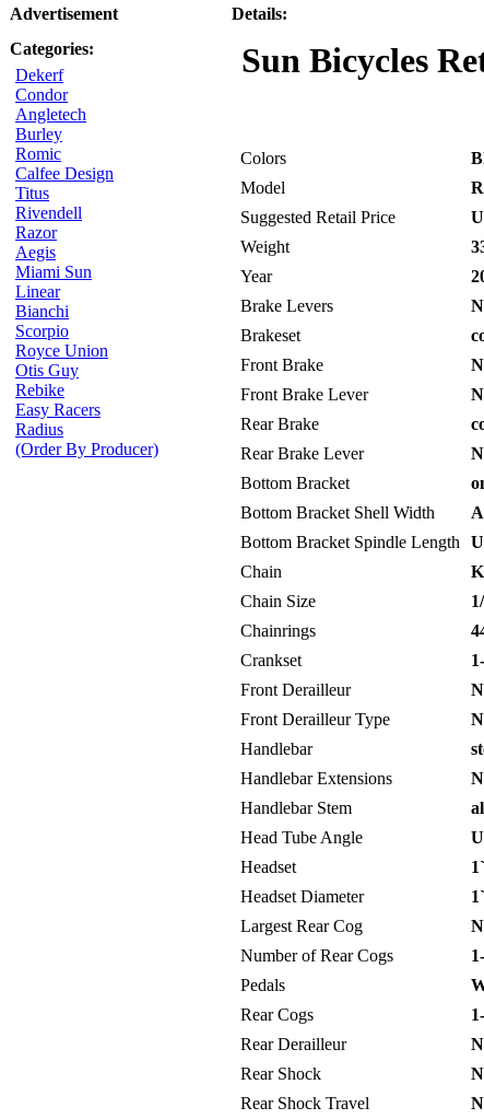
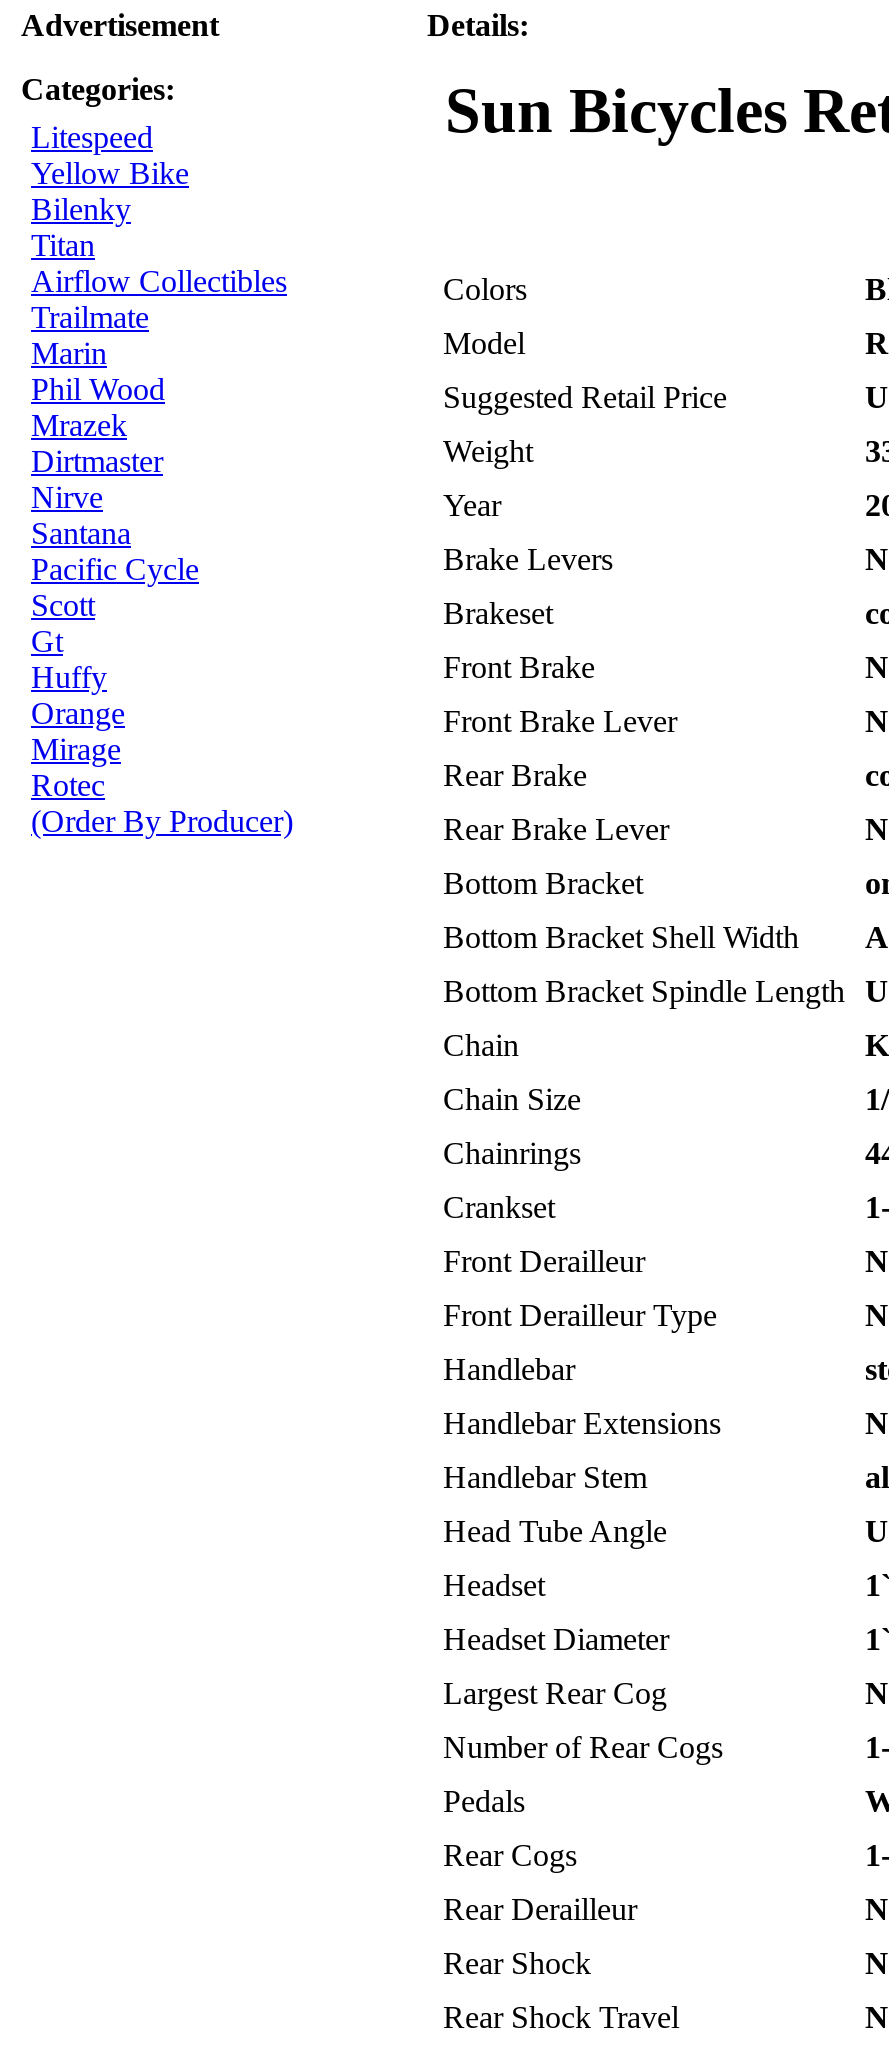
[15,66,114,439] Dekerf | Condor | Angletech | Burley | Romic | Calfee Design | Titus | Rivendell | Razor | Aegis | Miami Sun | Linear | Bianchi | Scorpio | Royce Union | Otis Guy | Rebike | Easy Racers | Radius -> [31,120,287,802] Litespeed | Yellow Bike | Bilenky | Titan | Airflow Collectibles | Trailmate | Marin | Phil Wood | Mrazek | Dirtmaster | Nirve | Santana | Pacific Cycle | Scott | Gt | Huffy | Orange | Mirage | Rotec

